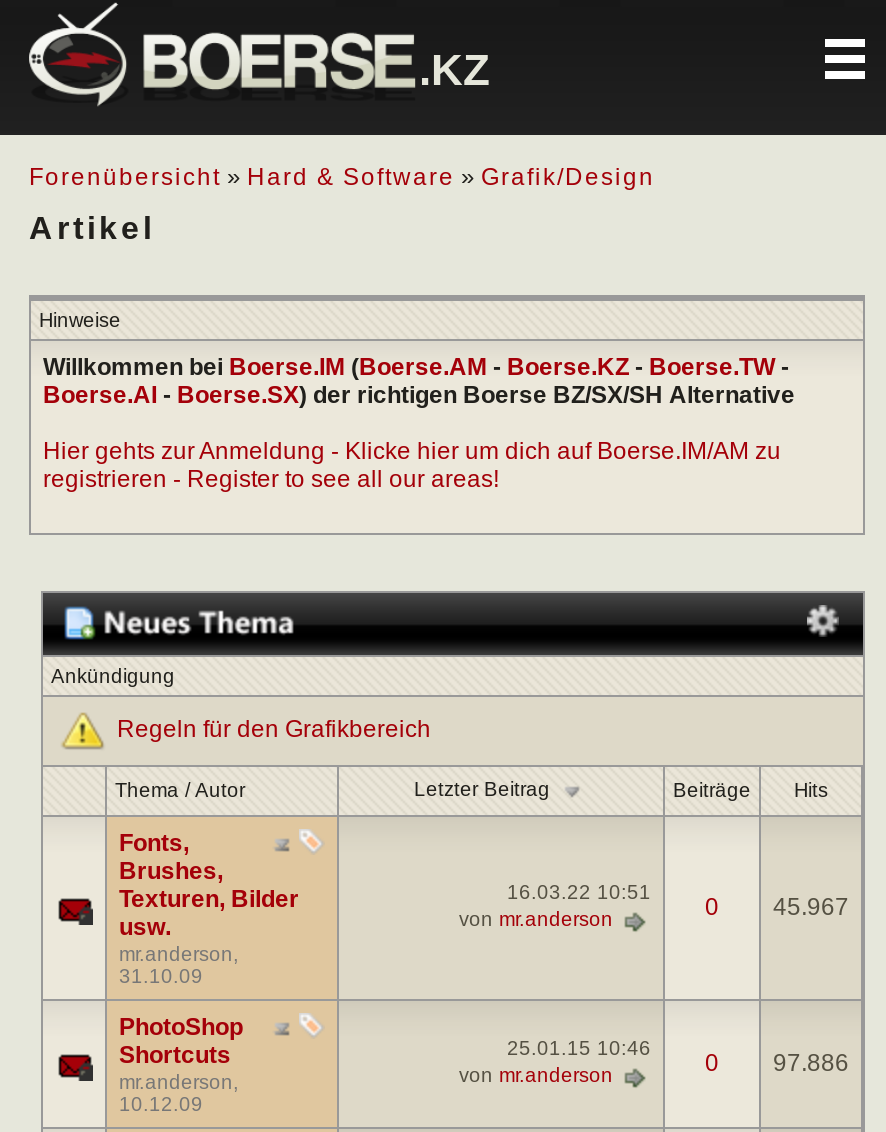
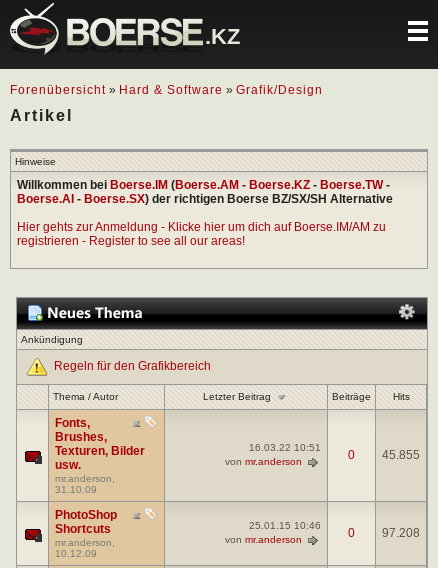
[705,892,849,920] 0 45.967 -> [348,448,420,462] 0 45.855
[705,1048,849,1076] 0 97.886 -> [348,526,420,540] 0 97.208

